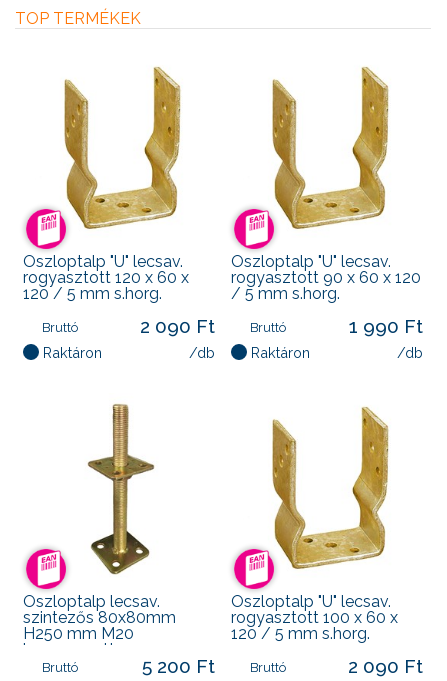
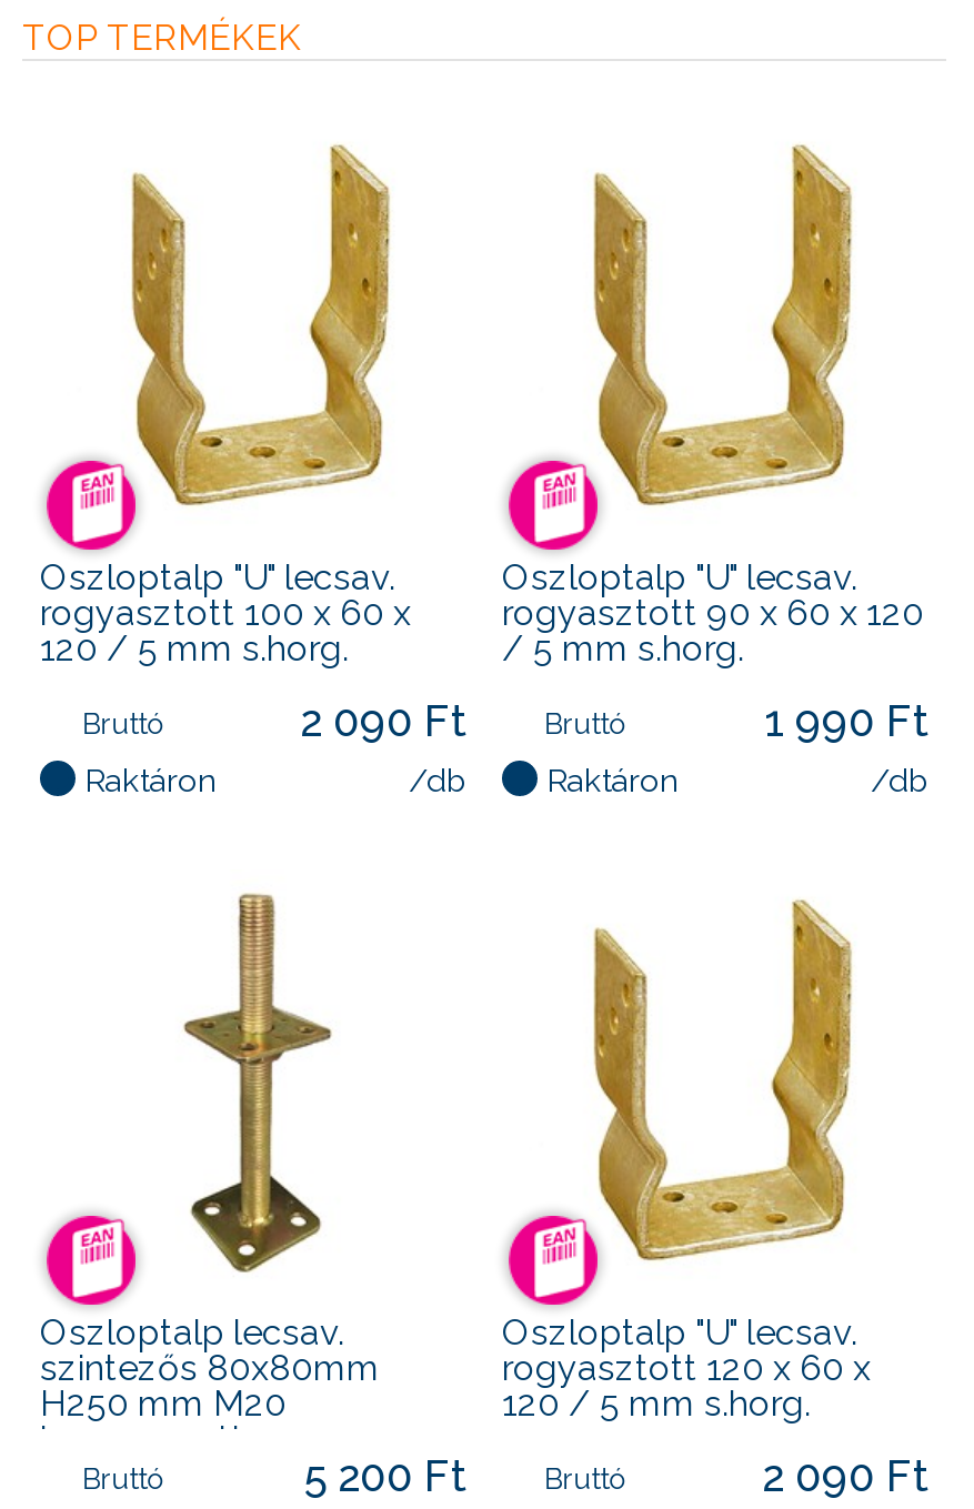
moved [23,268,189,287] -> [502,1346,871,1388]: rogyasztott 120 x 60 x
moved [231,608,398,627] -> [40,592,411,634]: rogyasztott 100 x 60 x

